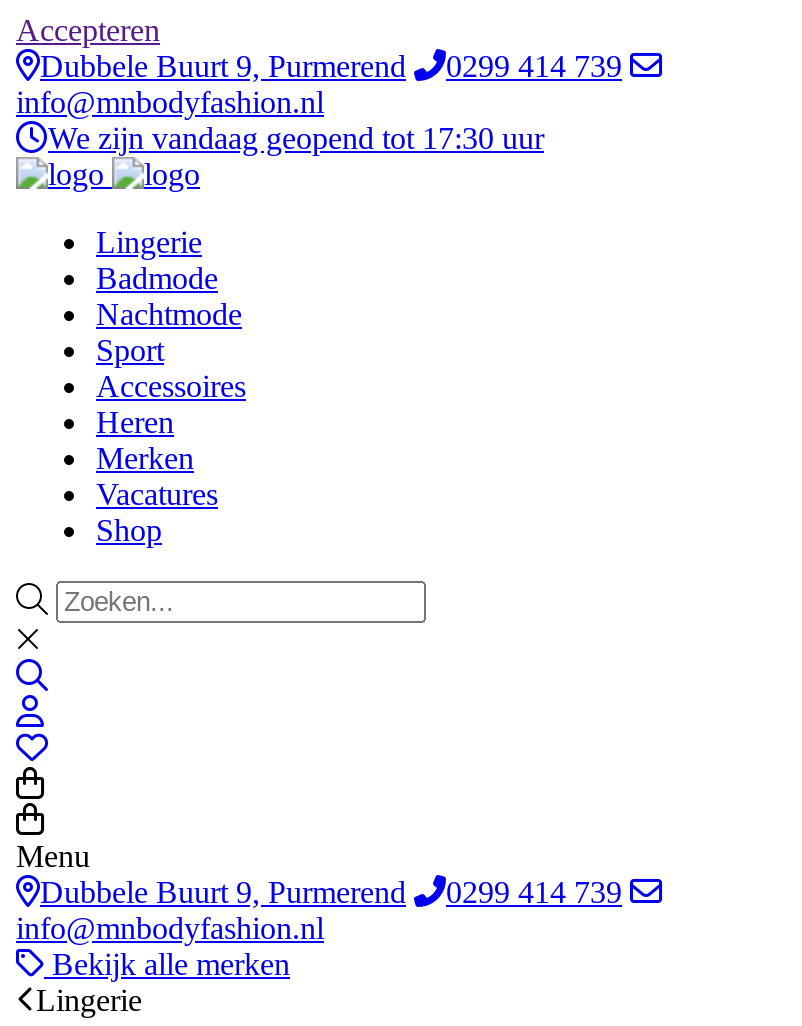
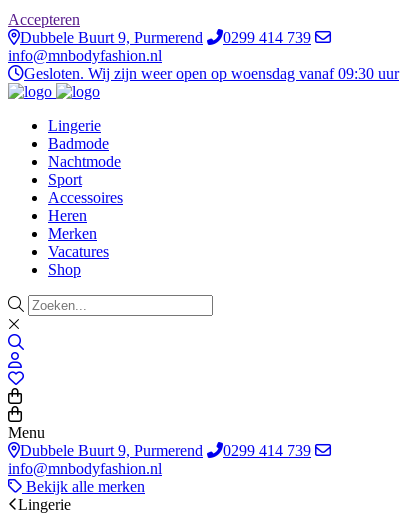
[48,121,544,155] We zijn vandaag geopend tot 17:30 uur -> [24,65,399,82] Gesloten. Wij zijn weer open op woensdag vanaf 09:30 uur

